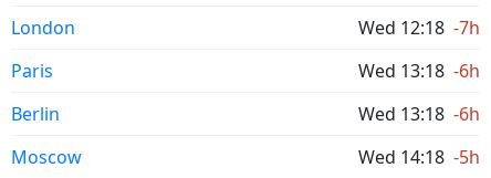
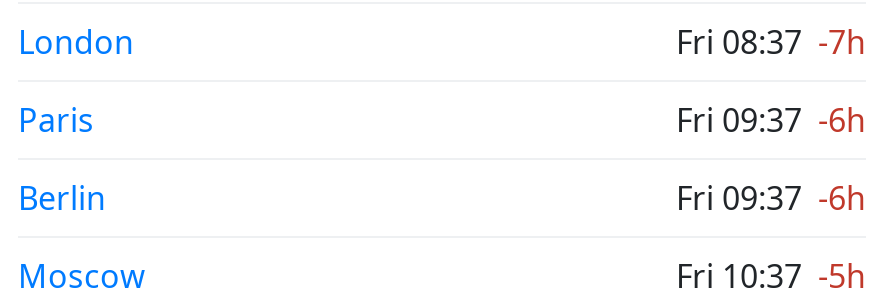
[358,15,480,40] Wed 12:18 -7h -> [676,20,866,64] Fri 08:37 -7h
[358,58,480,83] Wed 13:18 -6h -> [676,98,866,142] Fri 09:37 -6h
[358,101,480,126] Wed 13:18 -6h -> [676,176,866,220] Fri 09:37 -6h
[358,145,480,169] Wed 14:18 -5h -> [676,254,866,298] Fri 10:37 -5h

